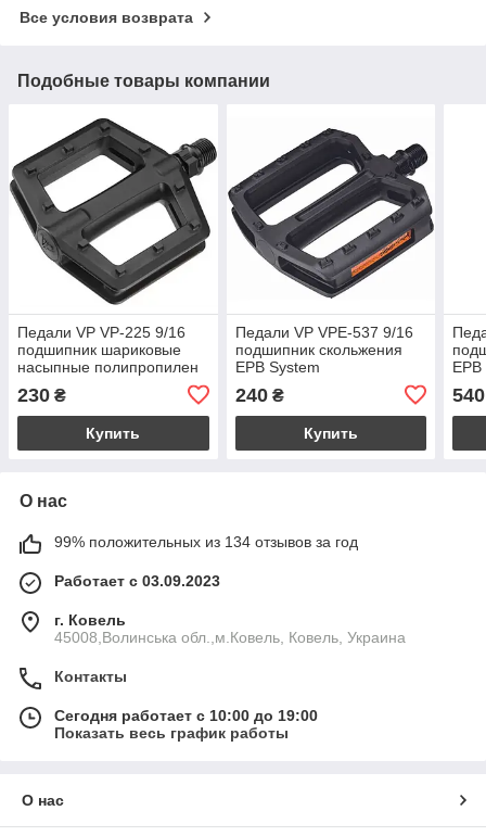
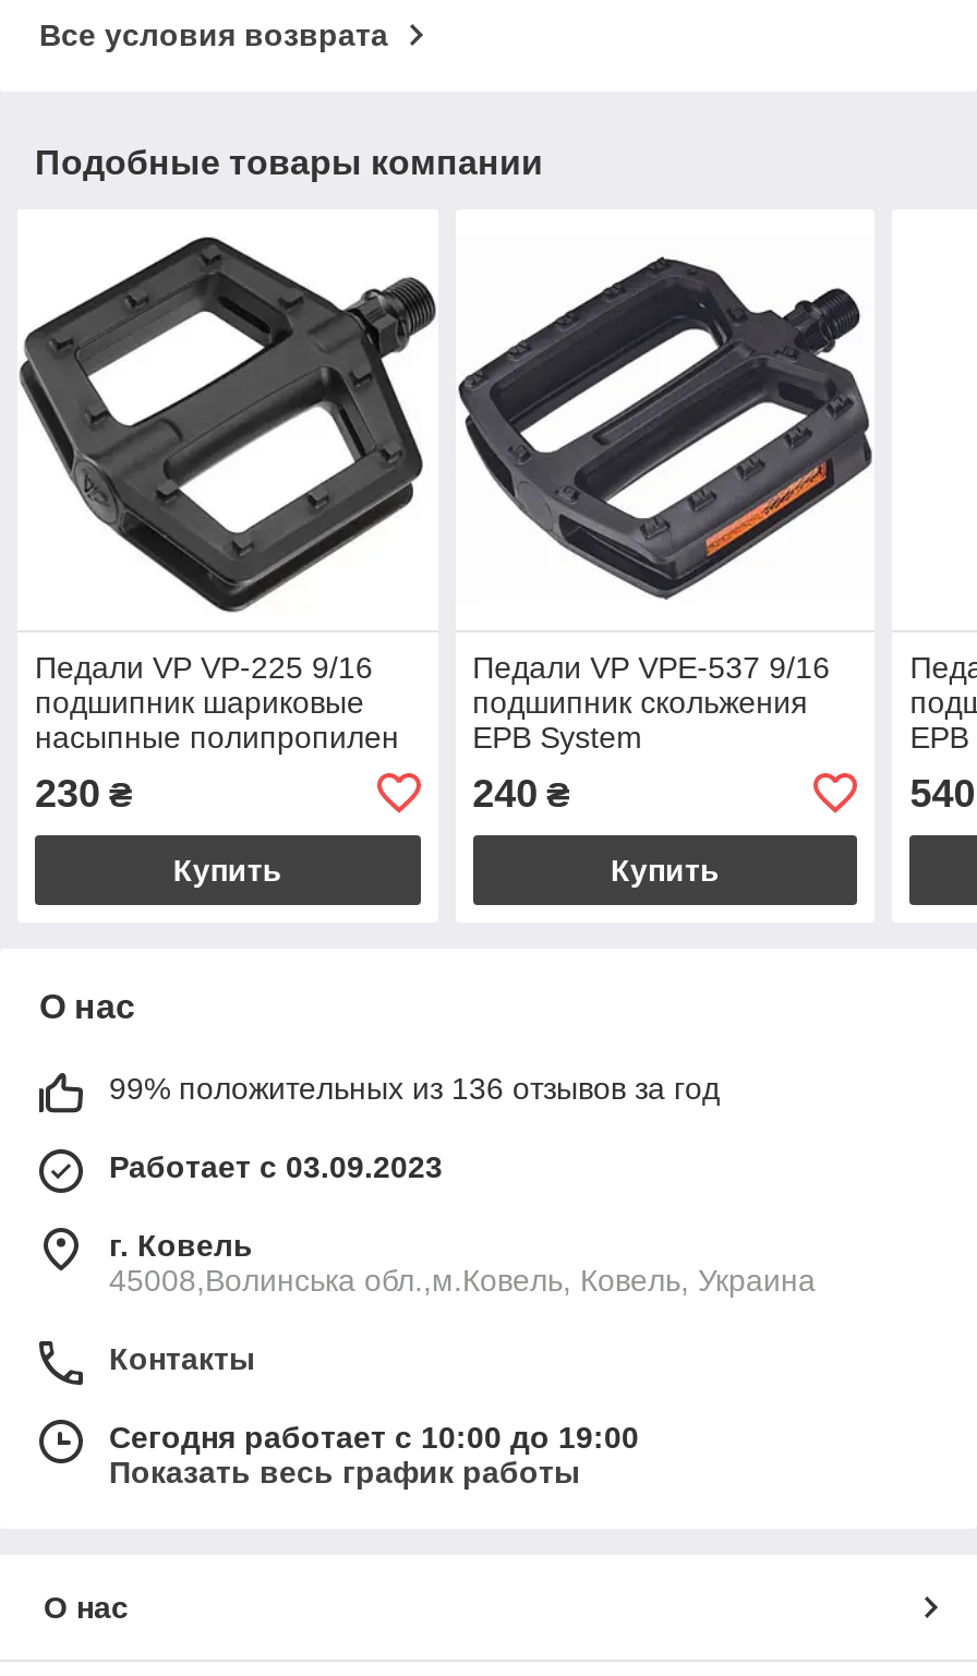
[54,533,358,550] 99% положительных из 134 отзывов за год -> [109,1070,720,1105] 99% положительных из 136 отзывов за год

